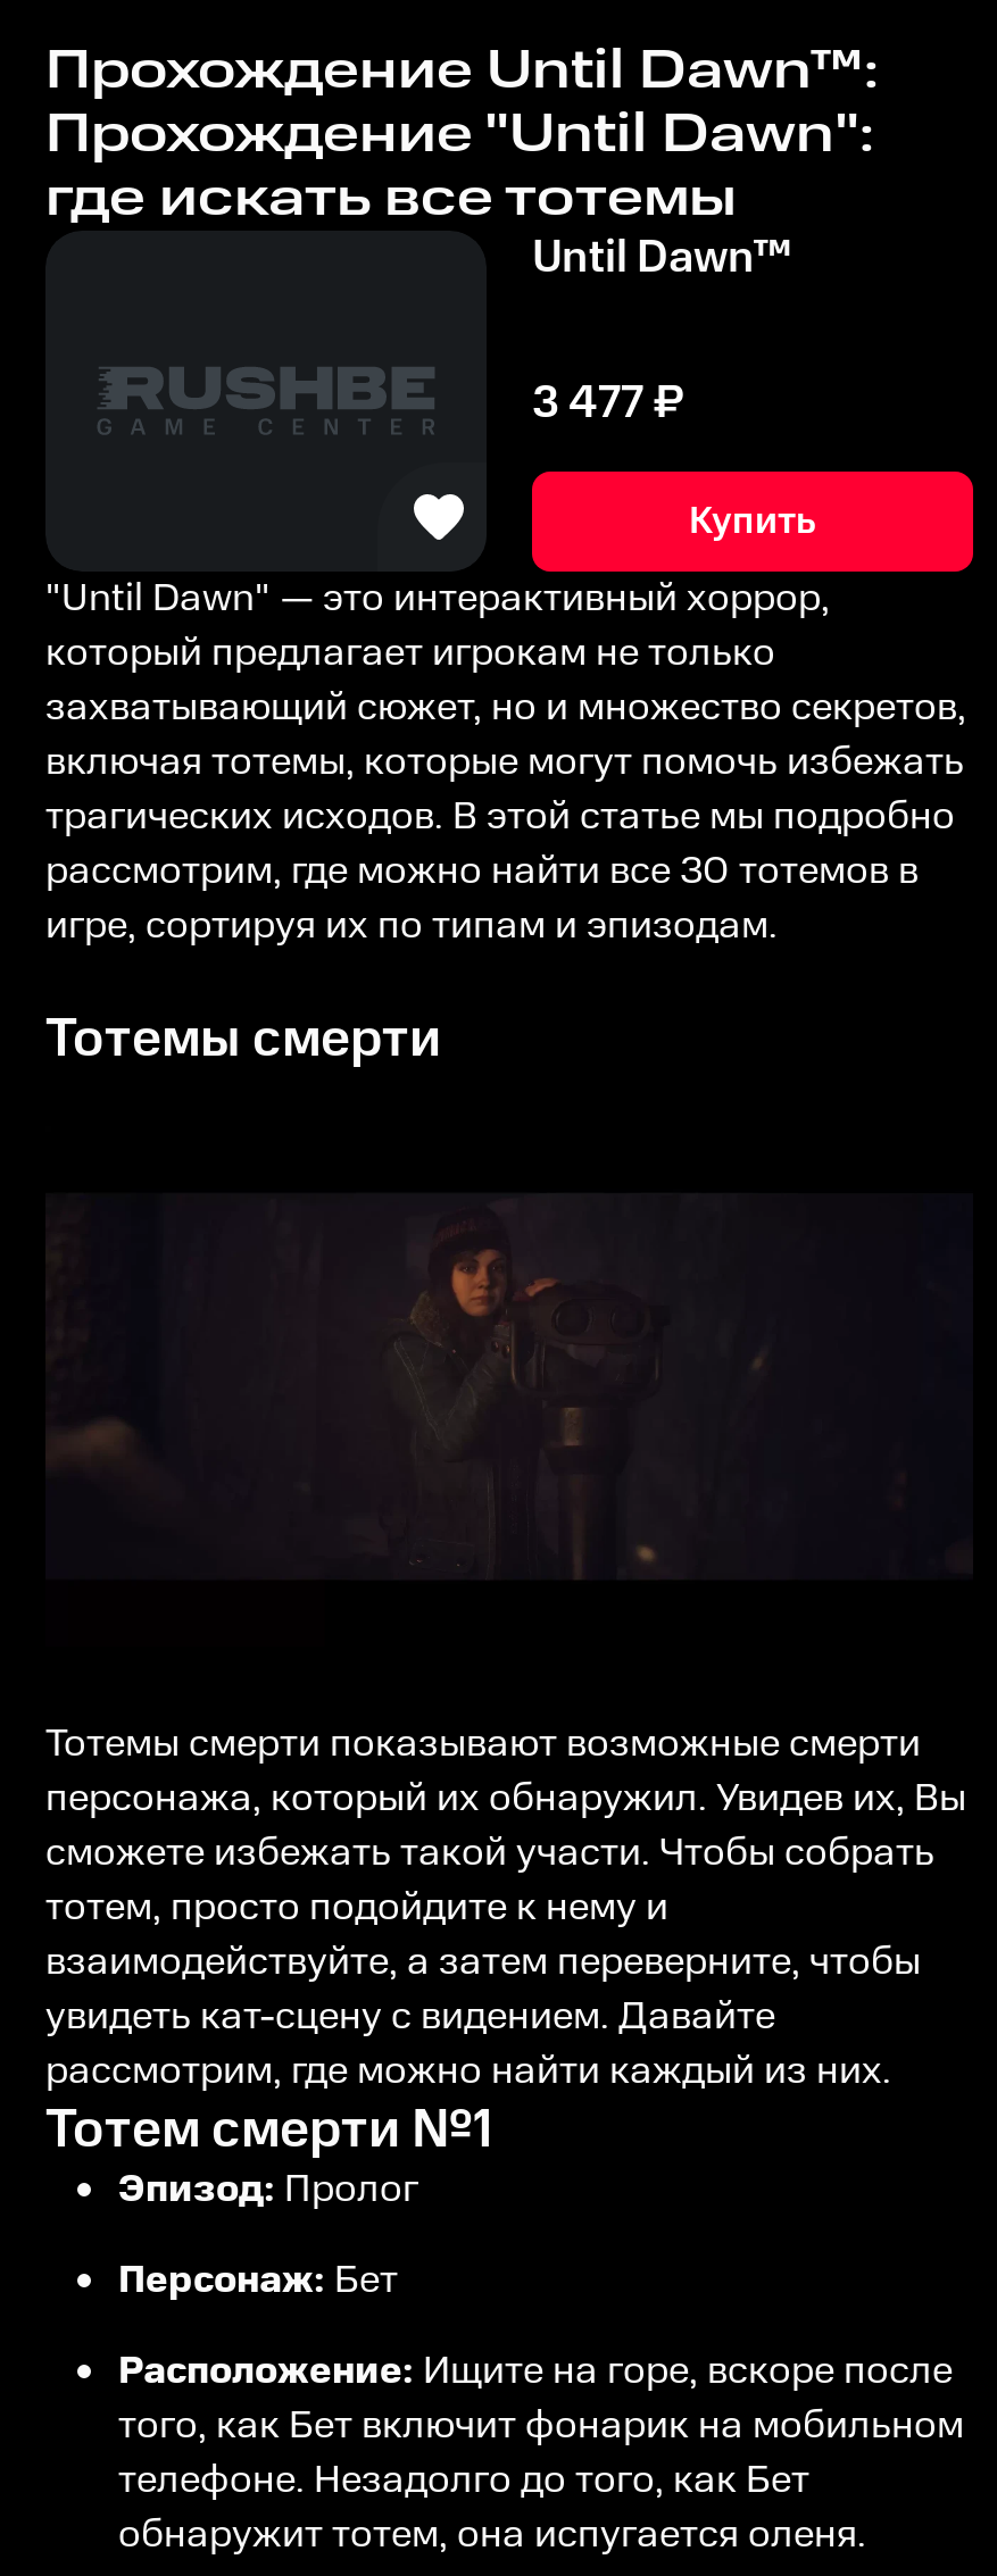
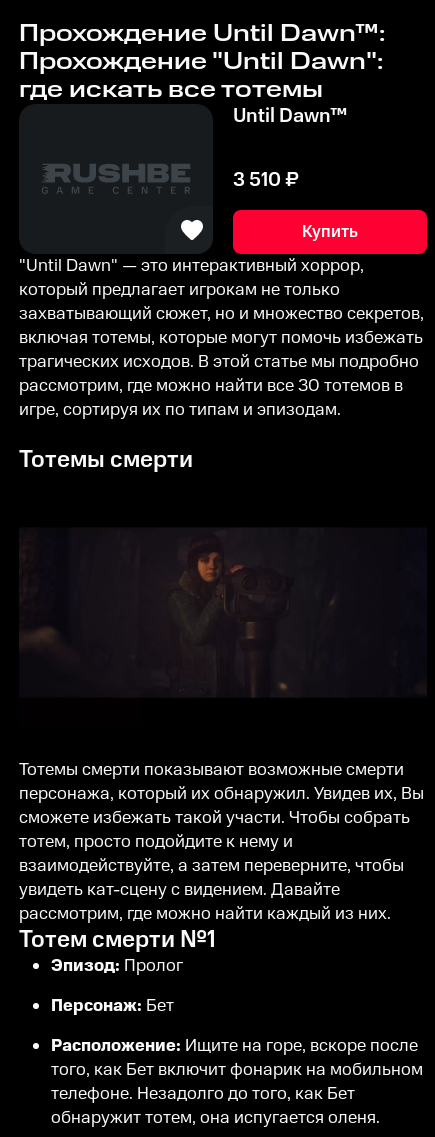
[532,372,684,435] 3 477 ₽ -> [233,166,299,194] 3 510 ₽

